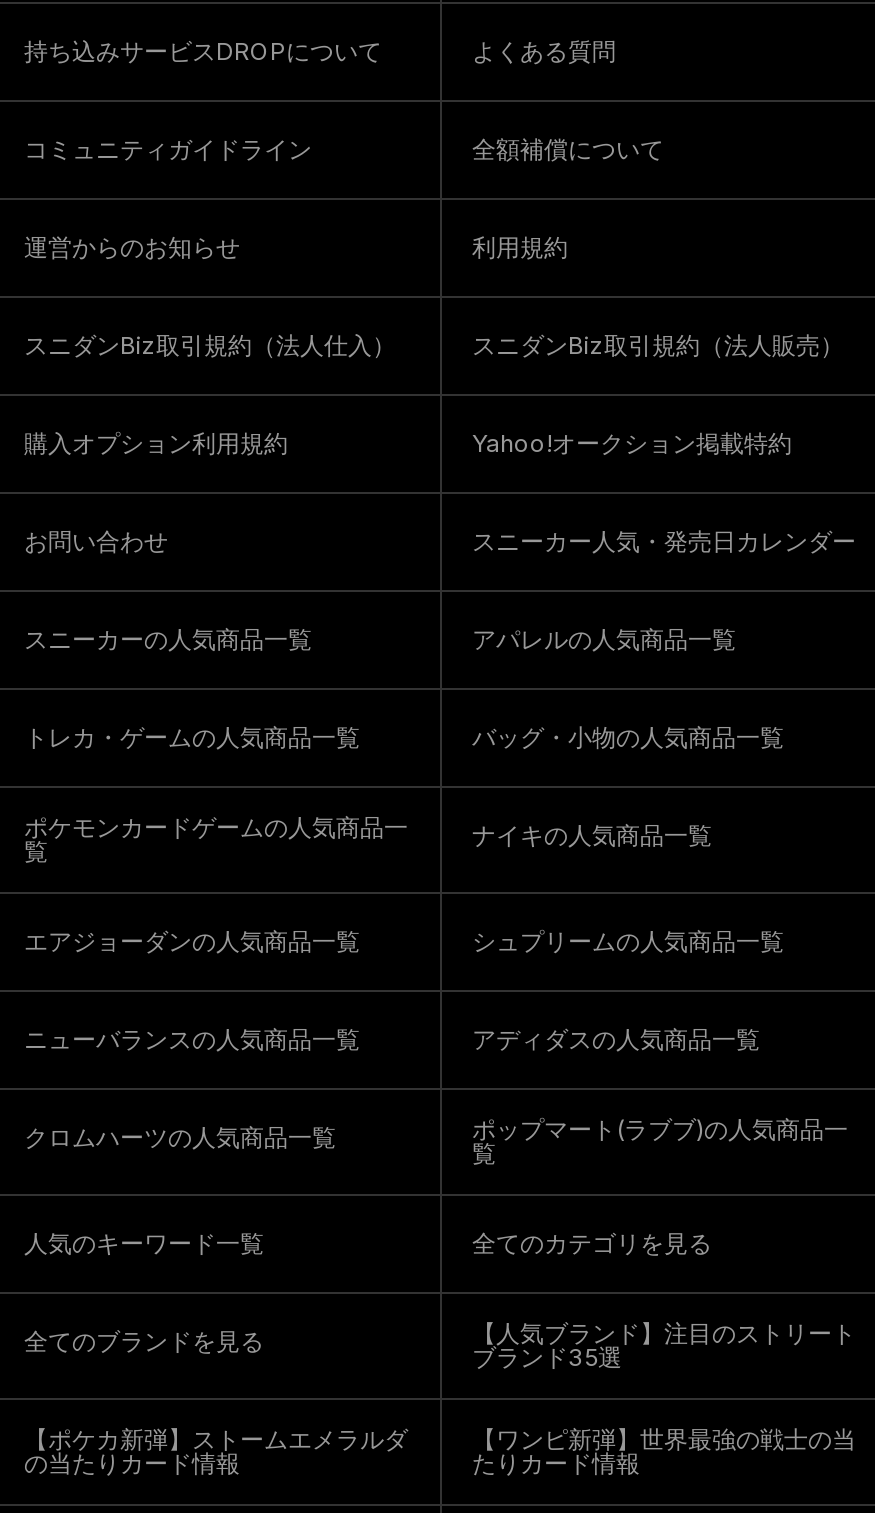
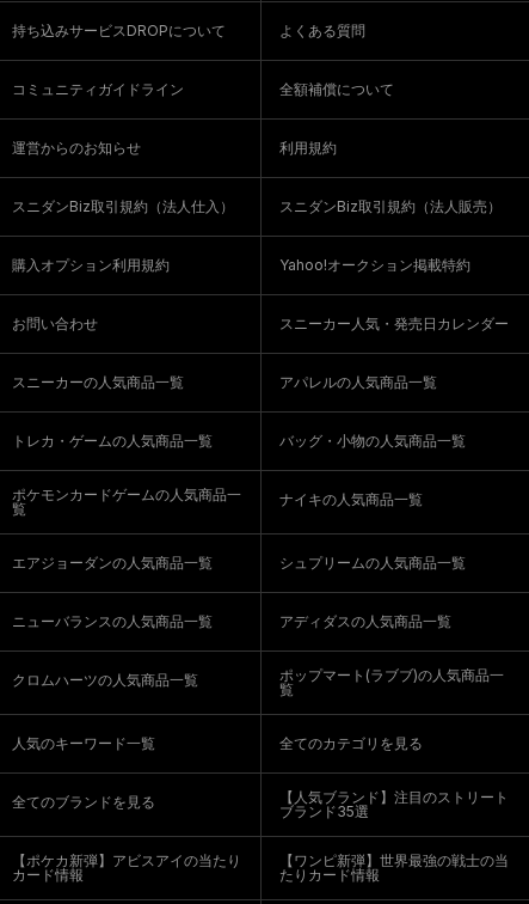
[24,1424,408,1478] 【ポケカ新弾】ストームエメラルダ | の当たりカード情報 -> [12,851,241,884] 【ポケカ新弾】アビスアイの当たり | カード情報

